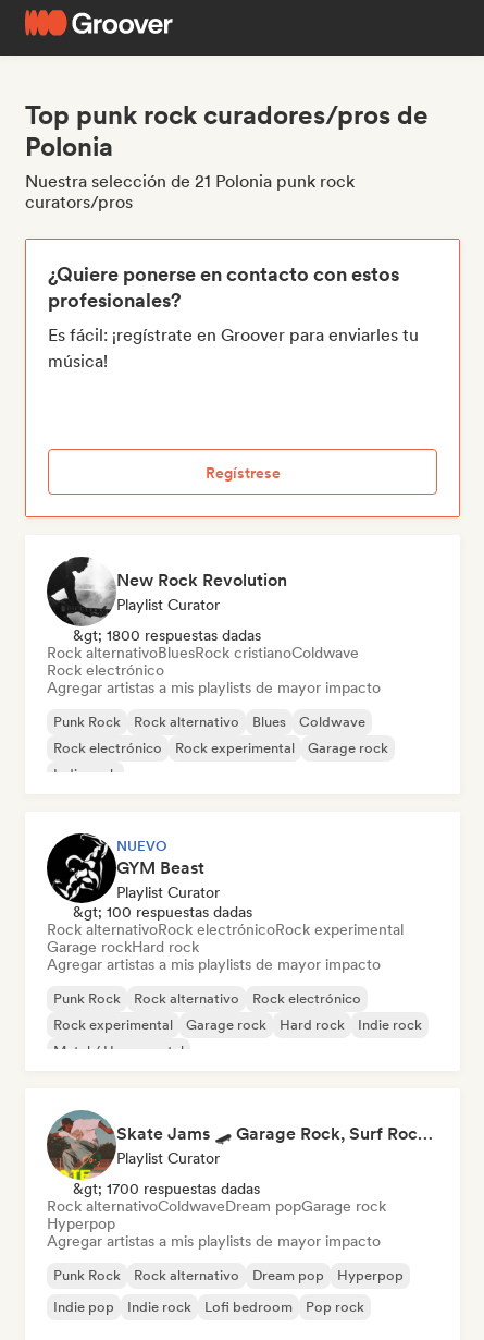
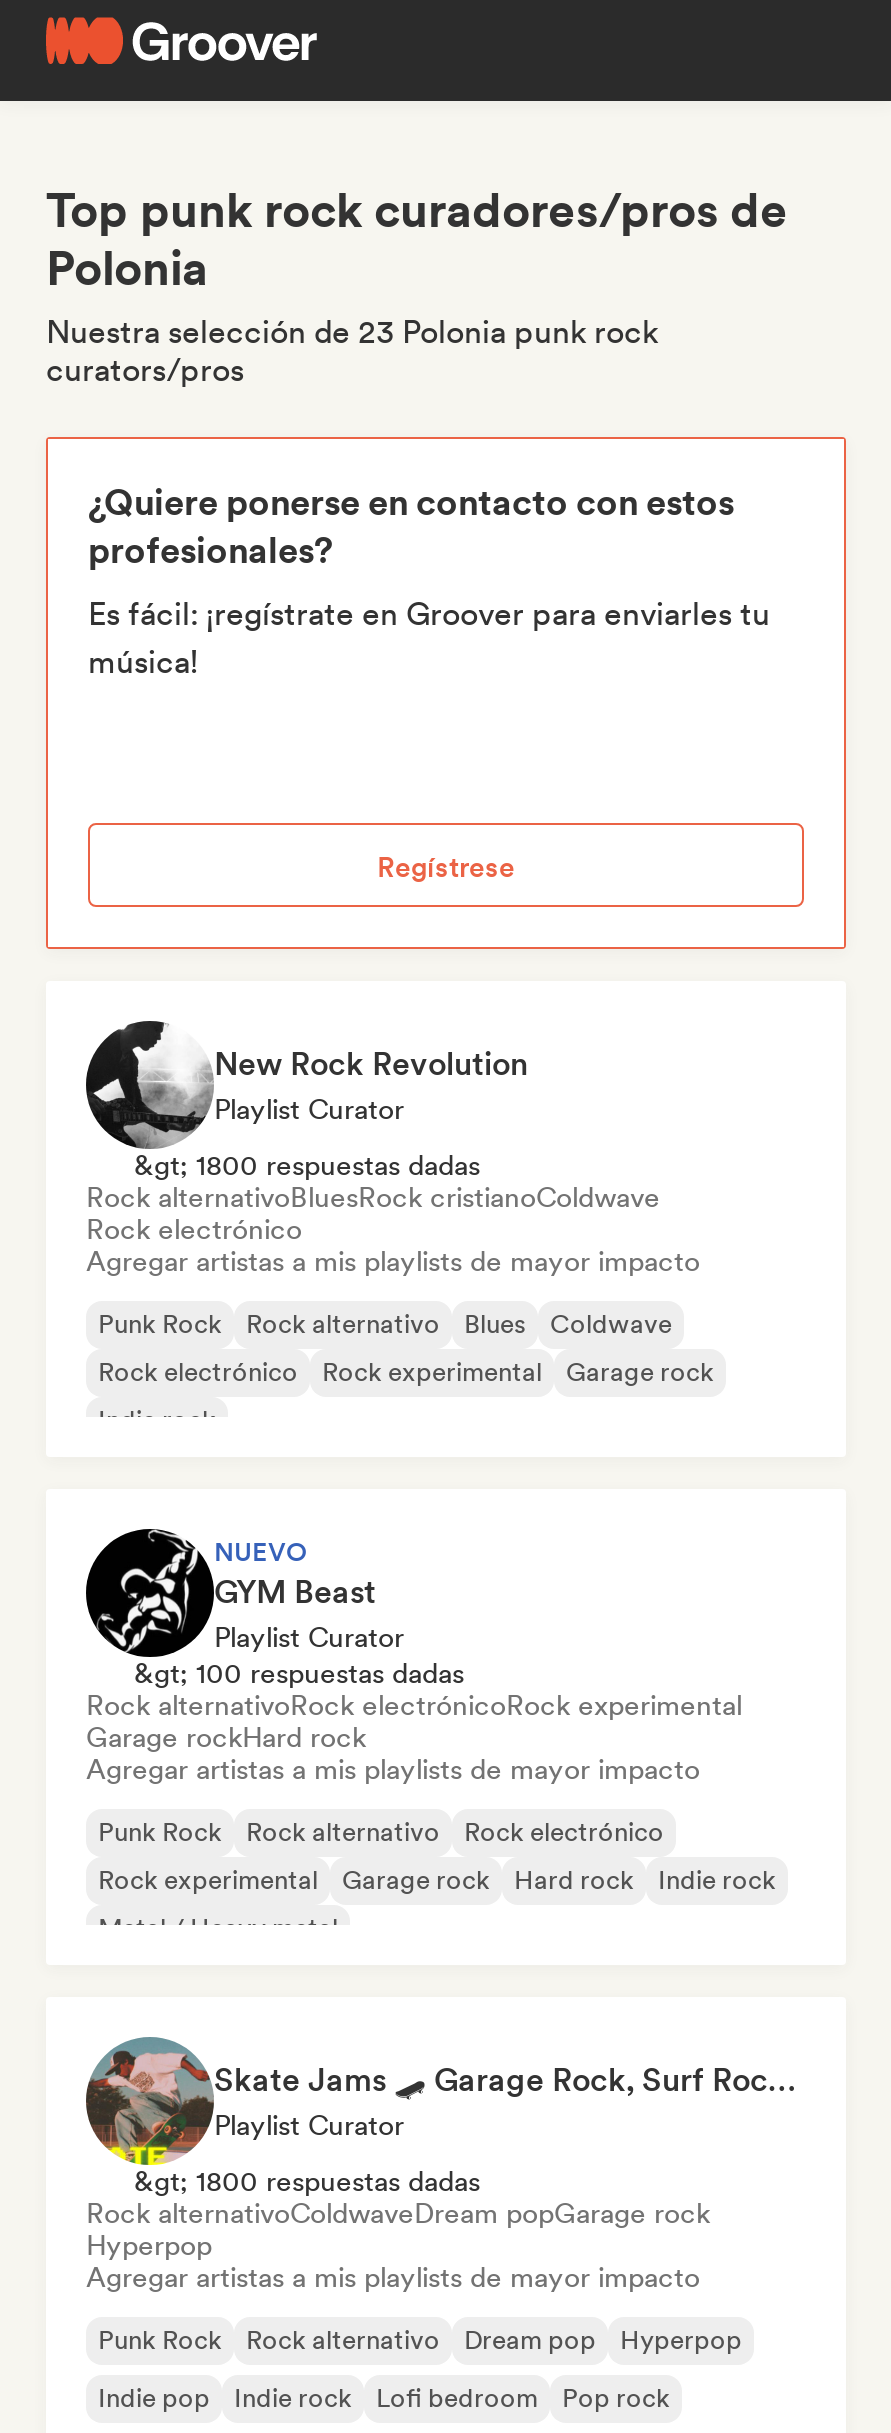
[25,171,355,192] Nuestra selección de 21 Polonia punk rock -> [46,313,658,351] Nuestra selección de 23 Polonia punk rock
[73,1180,260,1197] &gt; 1700 respuestas dadas -> [134,2165,480,2197] &gt; 1800 respuestas dadas

